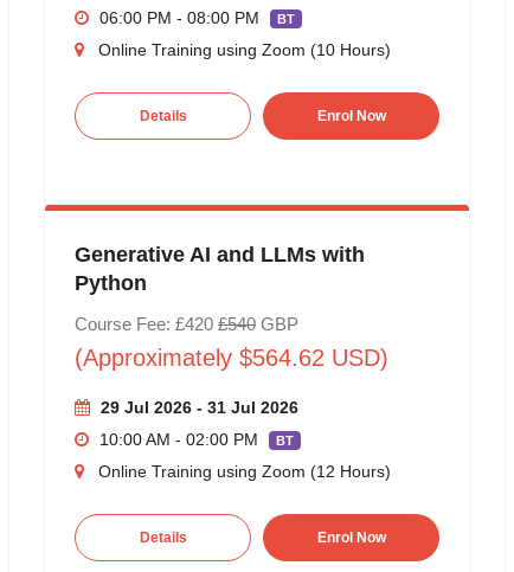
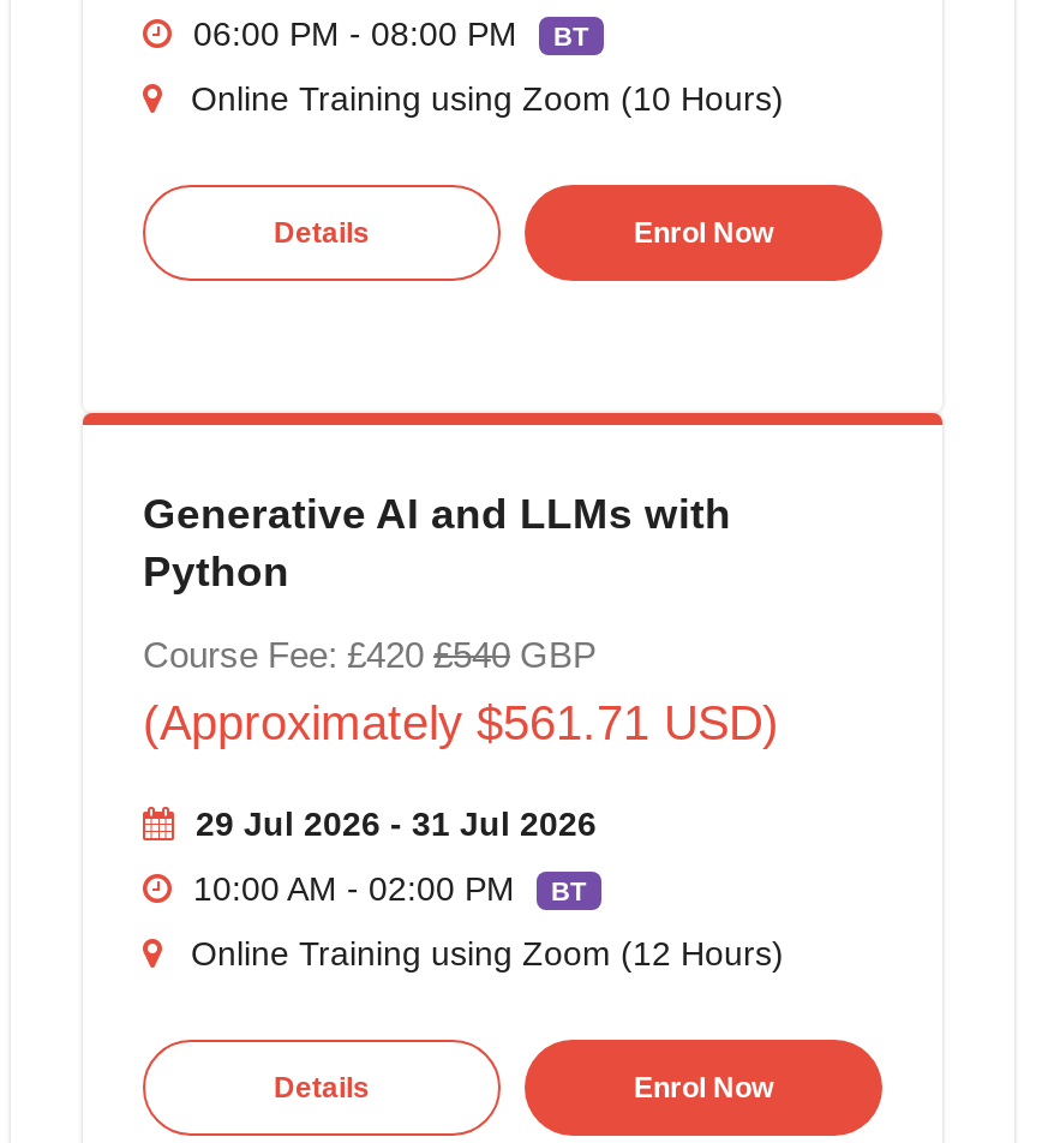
[75,344,388,370] (Approximately $564.62 USD) -> [143,695,779,748] (Approximately $561.71 USD)

